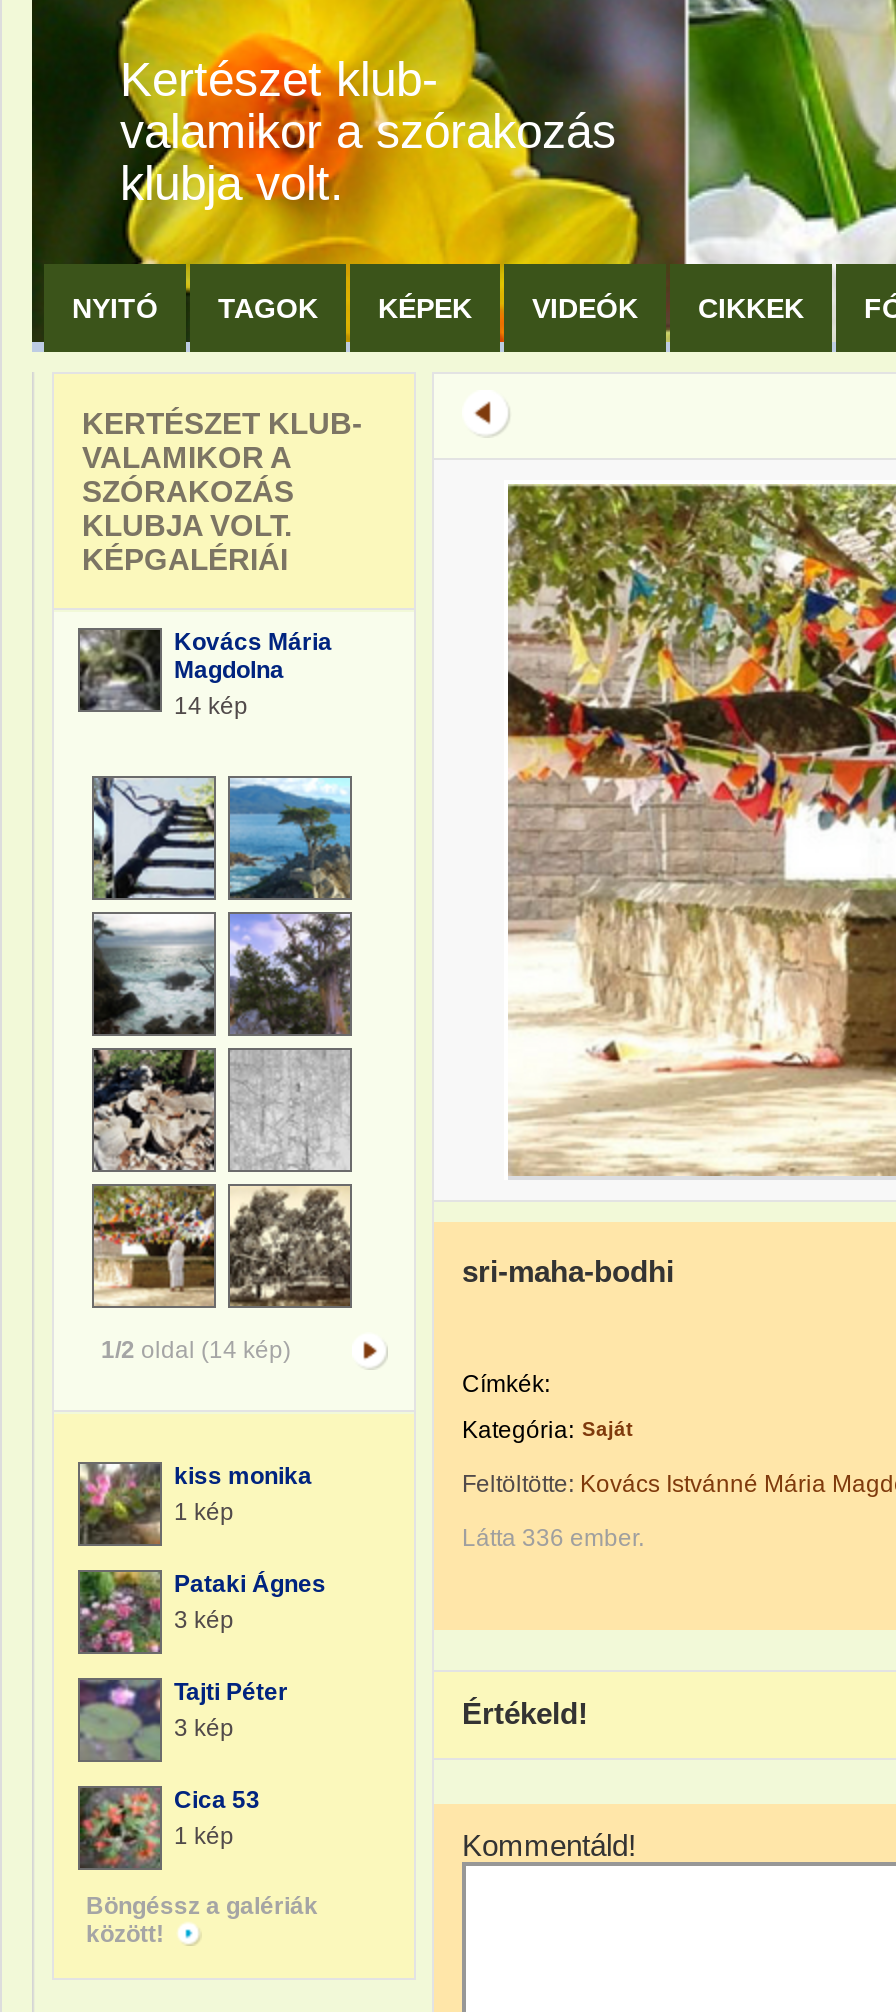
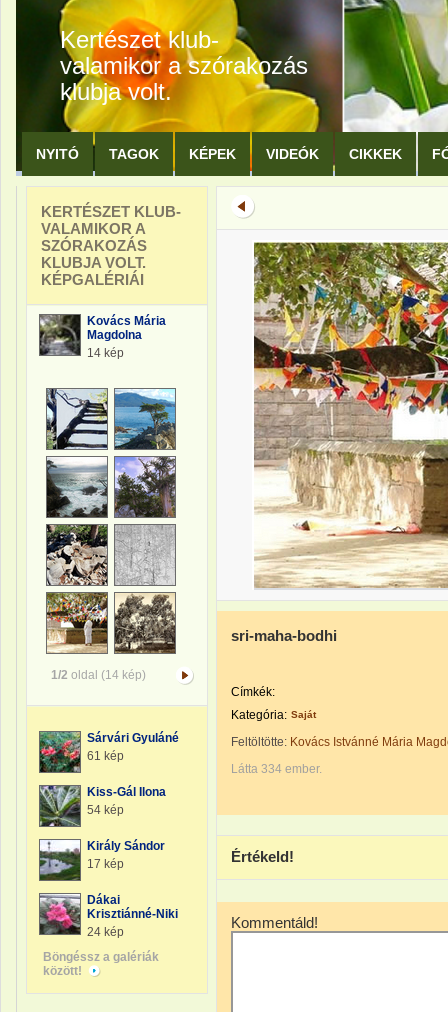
[80,1462,312,1544] [image] | kiss monika | 1 kép -> [39,731,179,772] [image] | Sárvári Gyuláné | 61 kép
[462,1524,644,1552] Látta 336 ember. -> [231,762,322,776] Látta 334 ember.
[80,1570,326,1654] [image] | Pataki Ágnes | 3 kép -> [40,785,166,827] [image] | Kiss-Gál Ilona | 54 kép
[78,1678,288,1762] [image] | Tajti Péter | 3 kép -> [39,839,165,880] [image] | Király Sándor | 17 kép
[78,1786,260,1868] [image] | Cica 53 | 1 kép -> [39,893,178,939] [image] | Dákai | Krisztiánné-Niki | 24 kép

